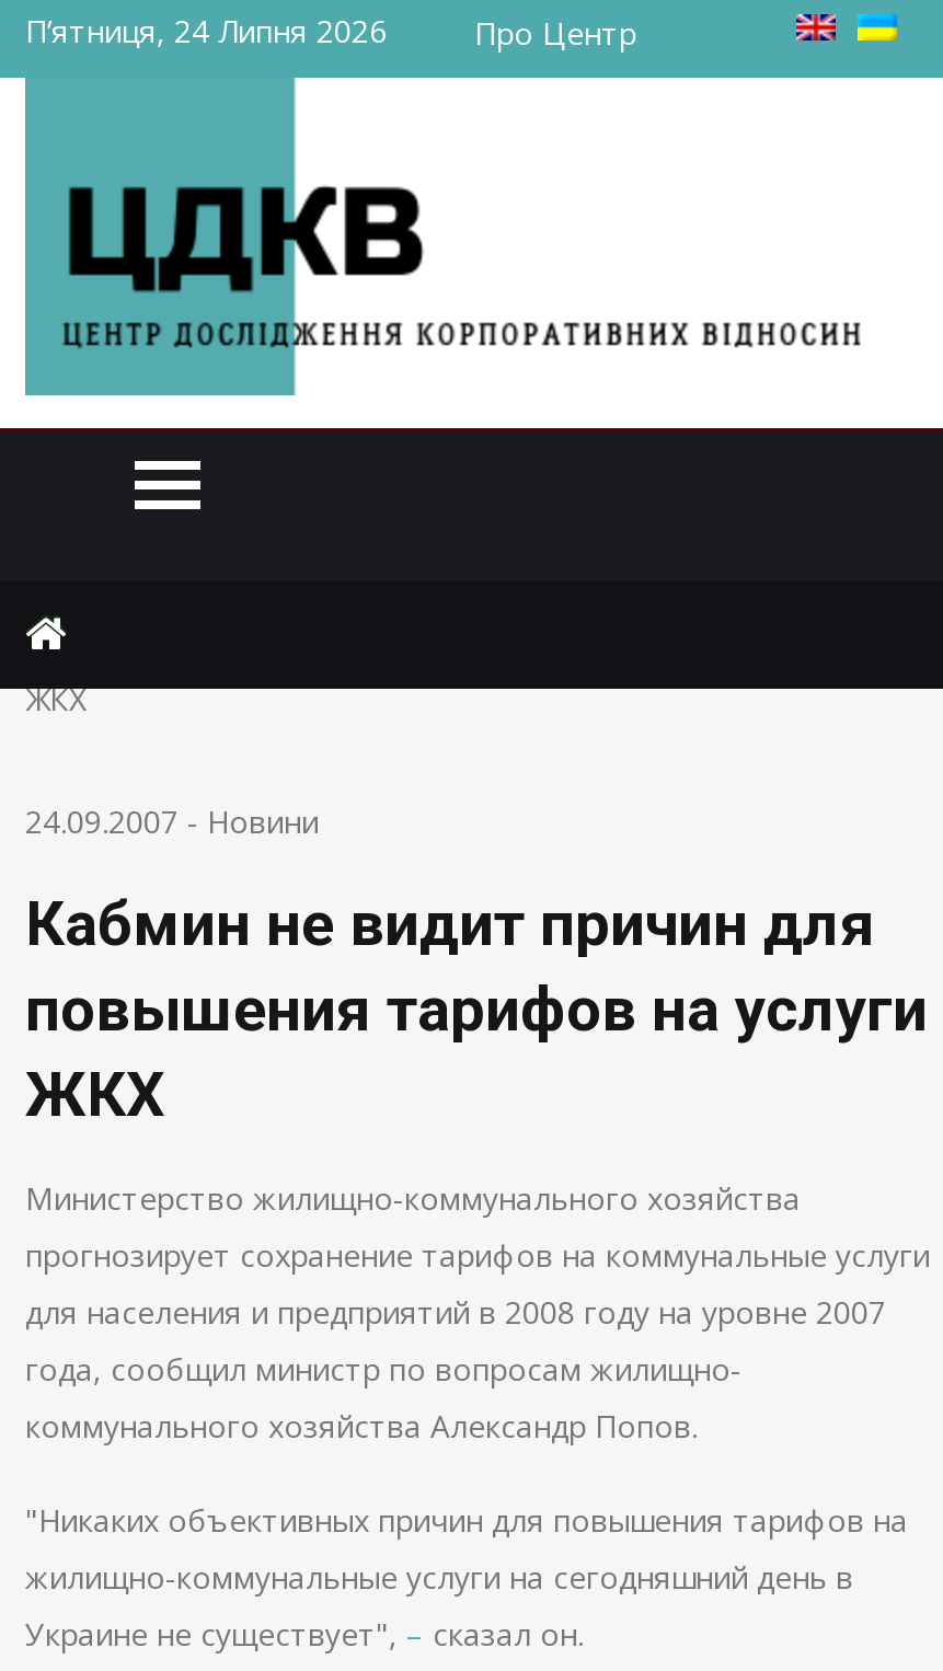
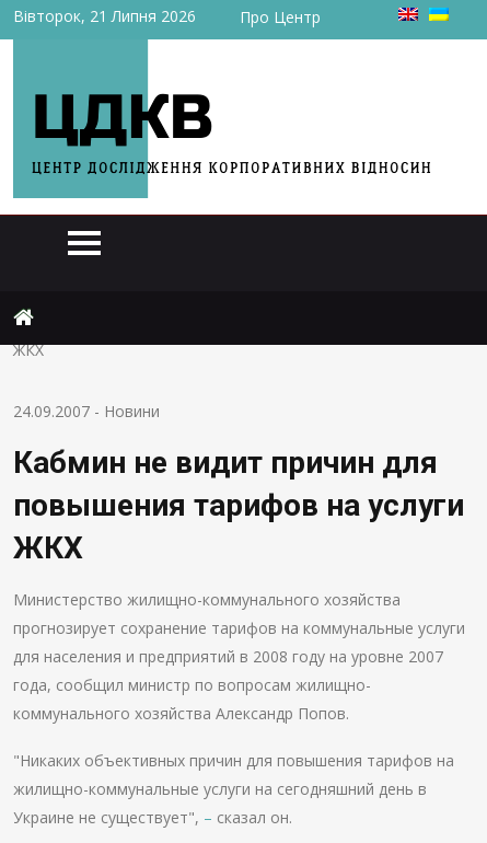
[25,10,387,51] П’ятниця, 24 Липня 2026 -> [13,5,196,26] Вівторок, 21 Липня 2026

